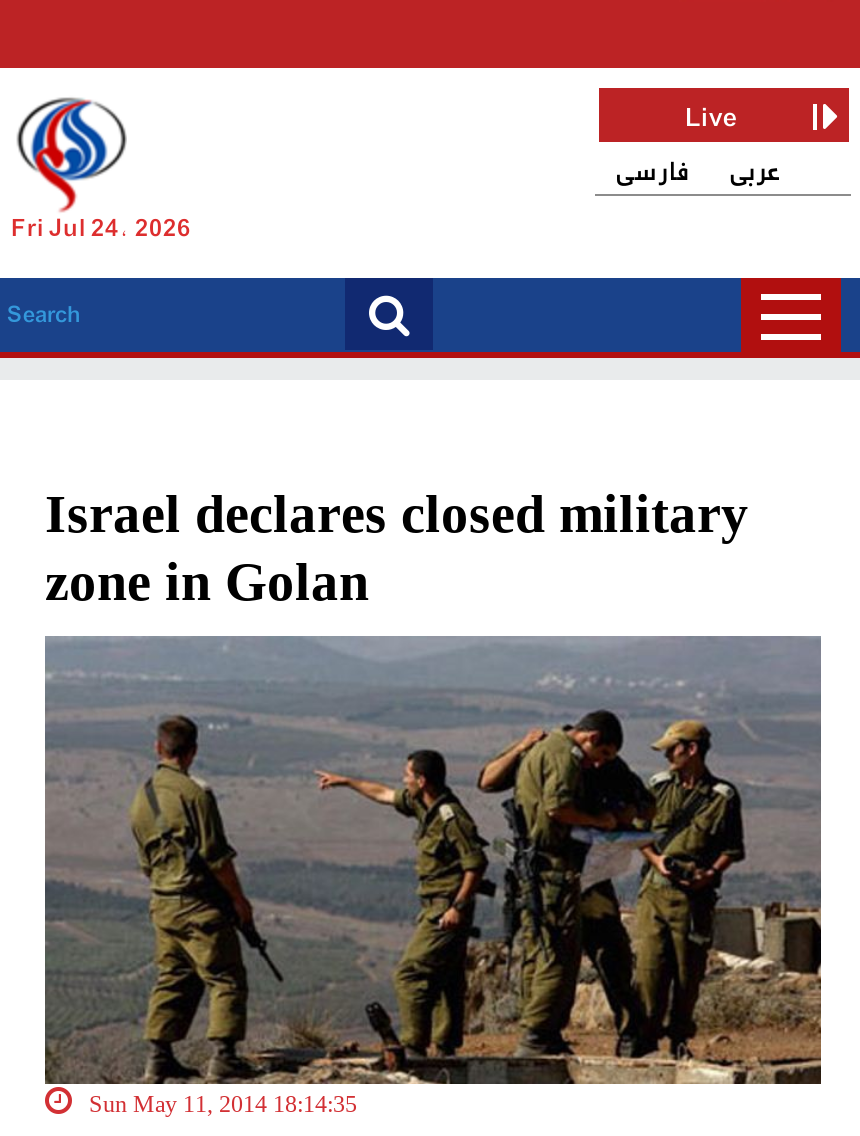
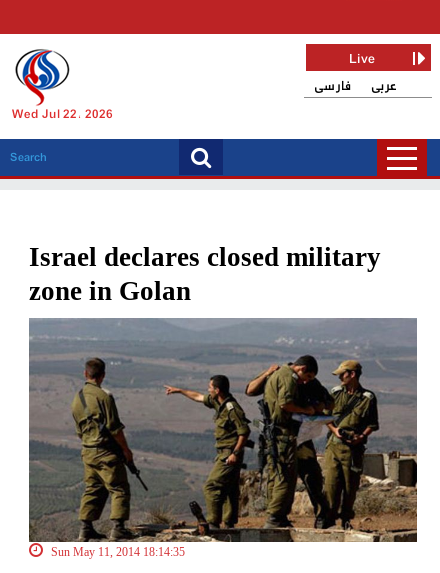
[11,210,191,250] Fri Jul 24, 2026 -> [12,105,113,125] Wed Jul 22, 2026

